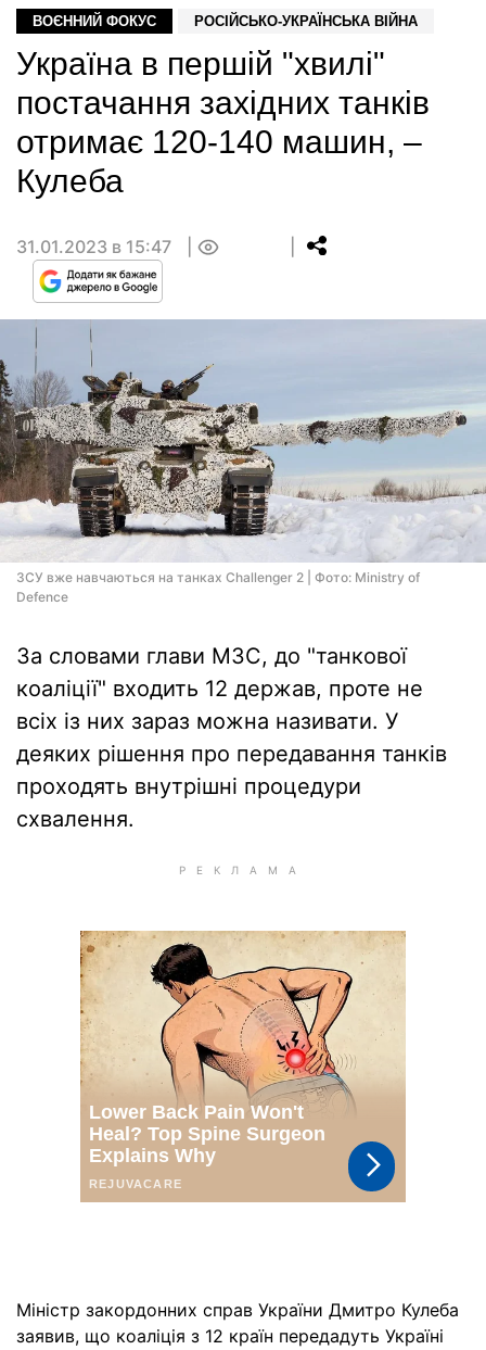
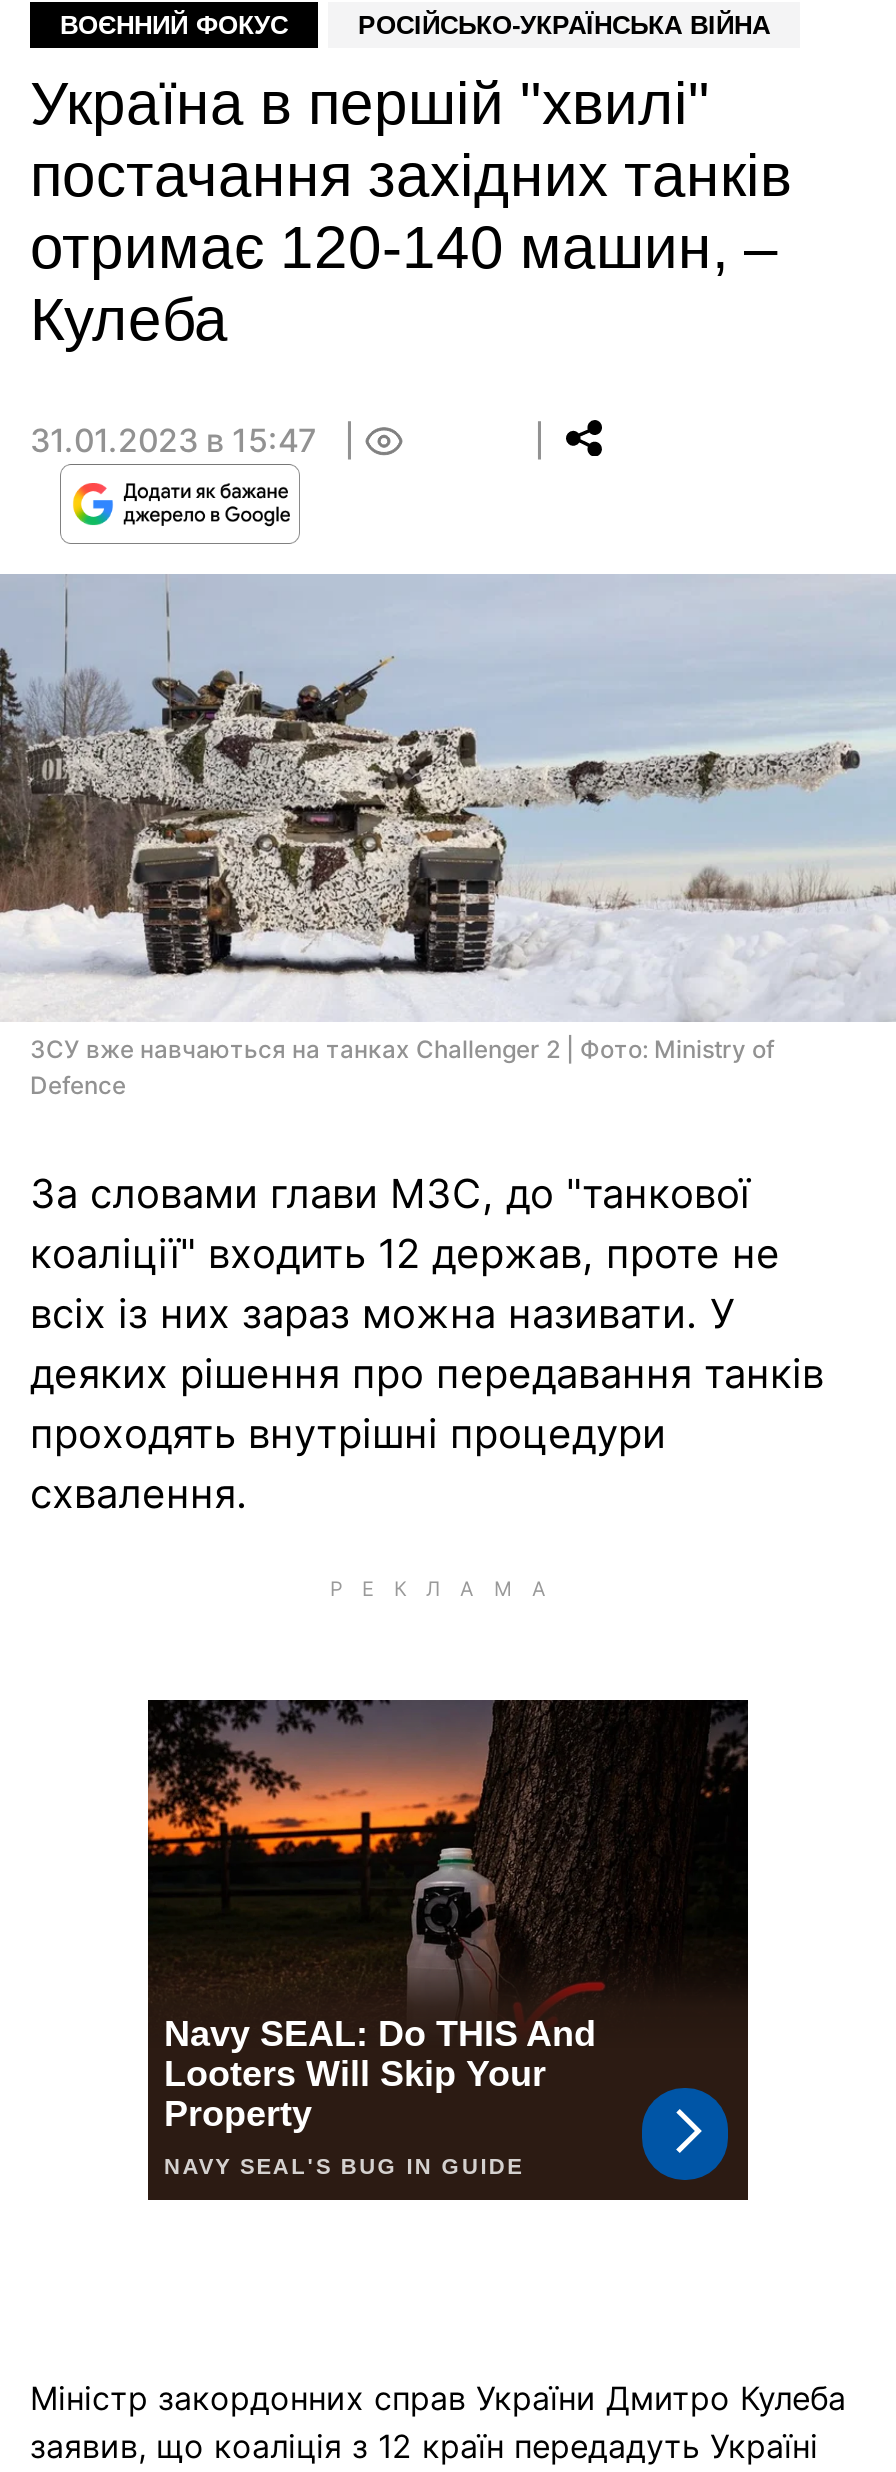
[79,930,406,1202] [image] -> [146,1698,750,2202] [image]

